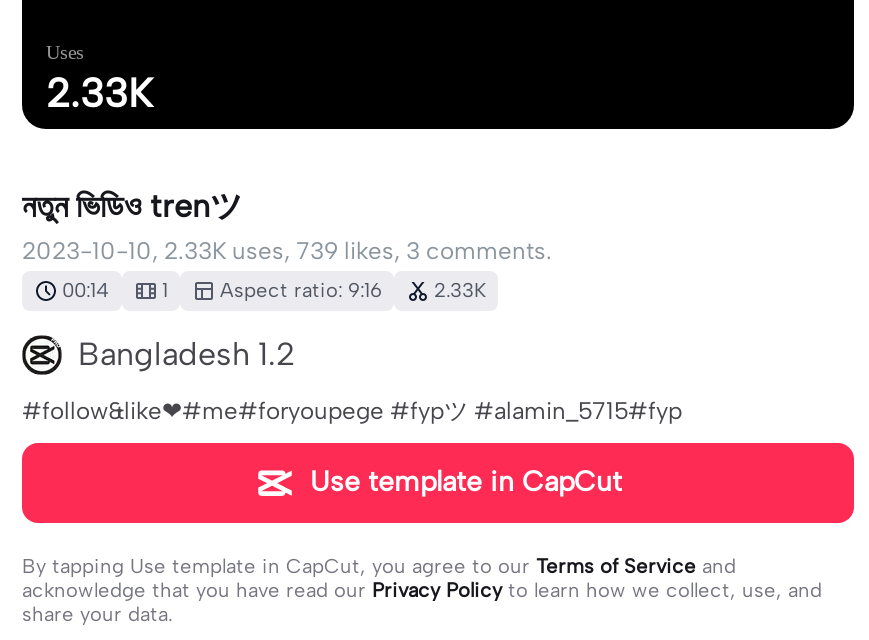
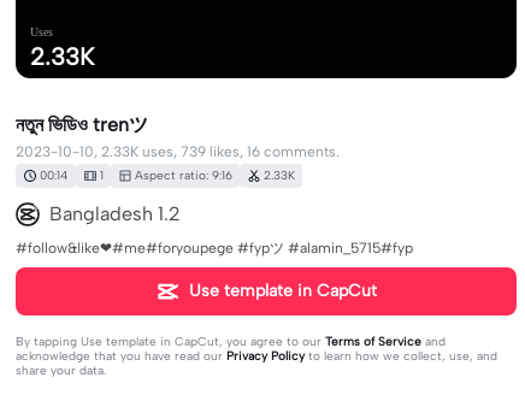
[22,237,552,265] 2023-10-10, 2.33K uses, 739 likes, 3 comments. -> [16,143,340,160] 2023-10-10, 2.33K uses, 739 likes, 16 comments.

